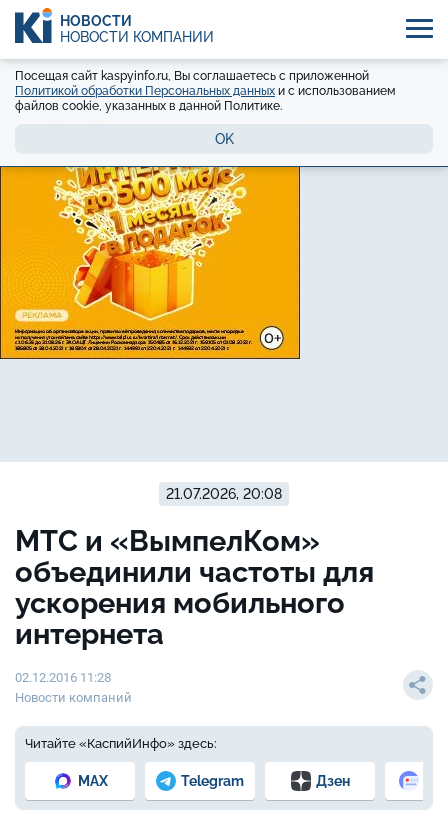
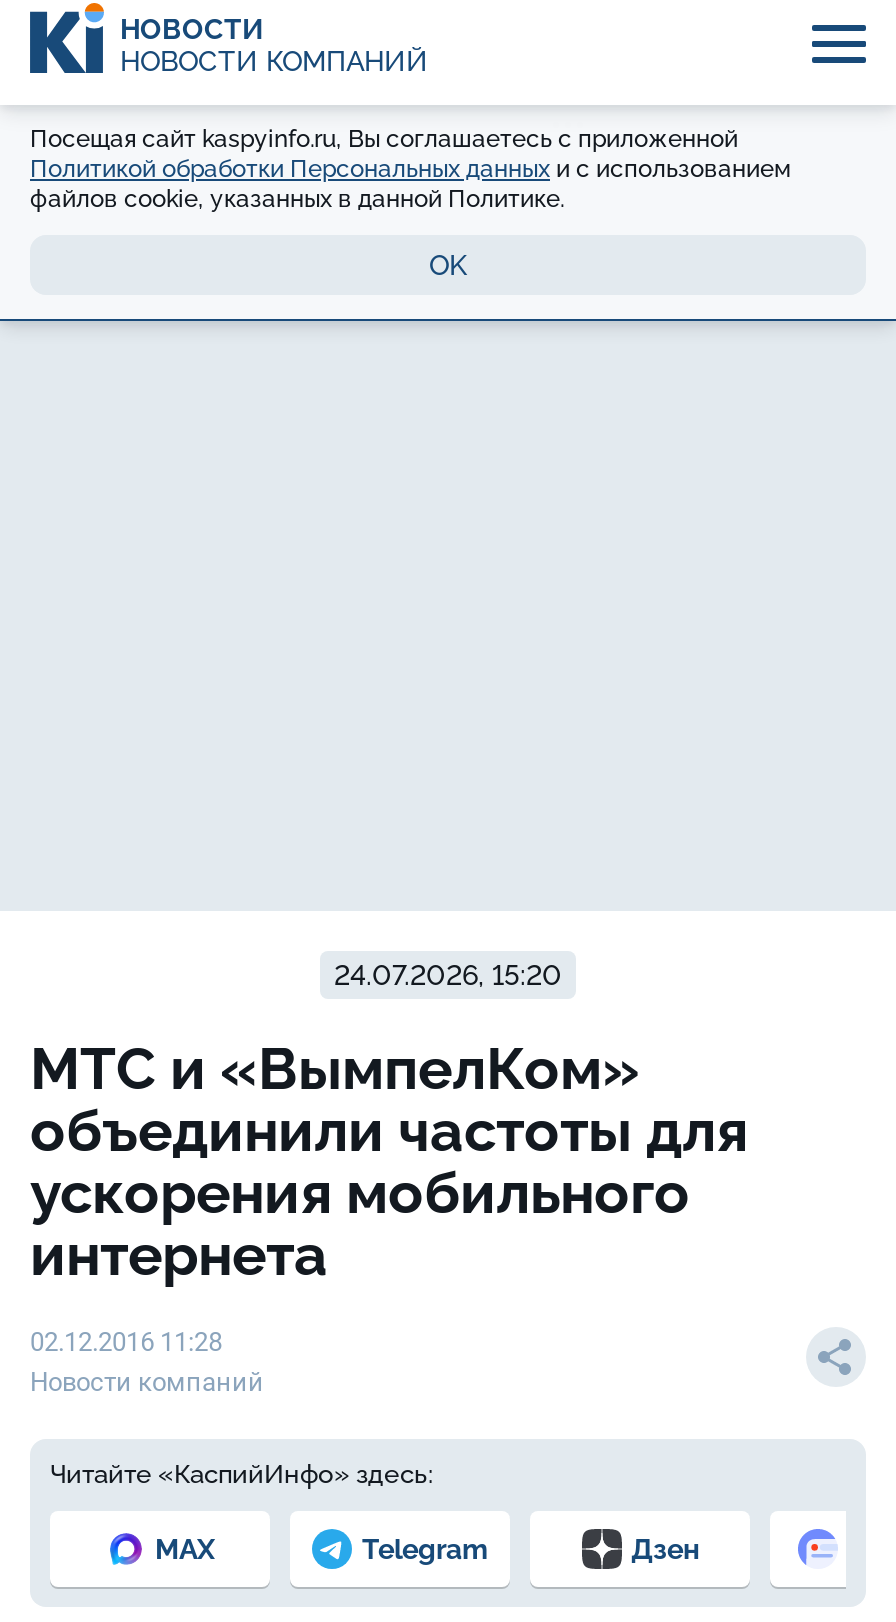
[3,166,301,360] [image] -> none
[166,486,282,502] 21.07.2026, 20:08 -> [334,959,562,991] 24.07.2026, 15:20

